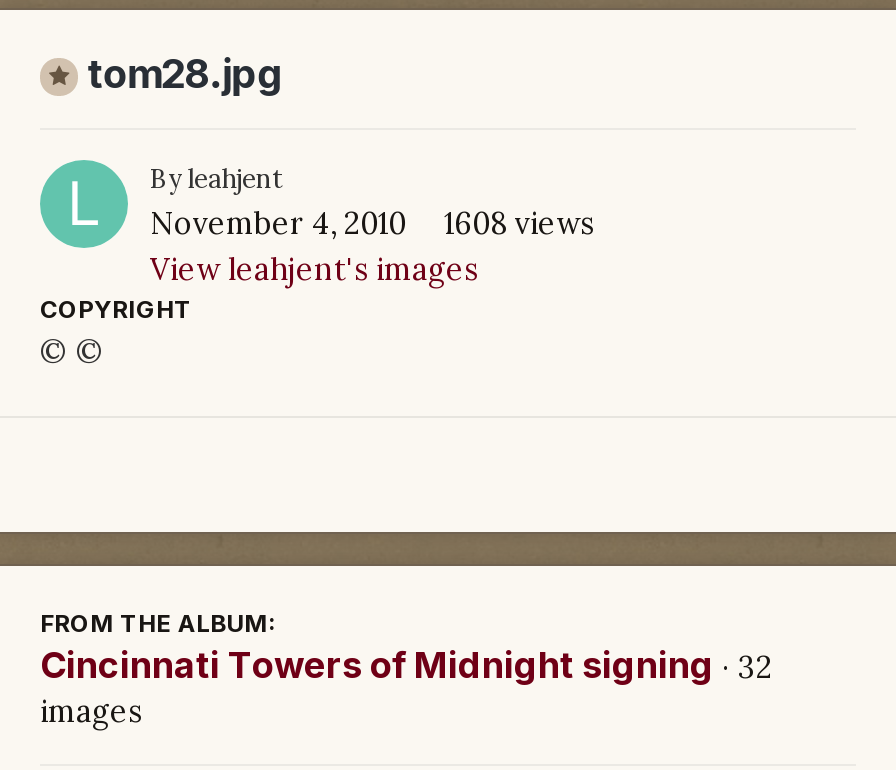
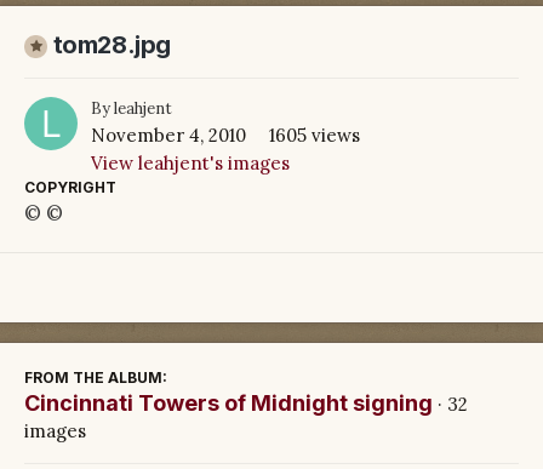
[150,203,594,241] November 4, 2010 1608 views -> [91,123,360,146] November 4, 2010 1605 views

